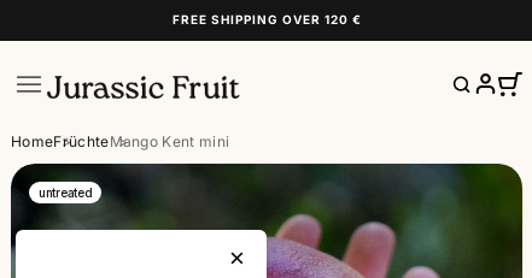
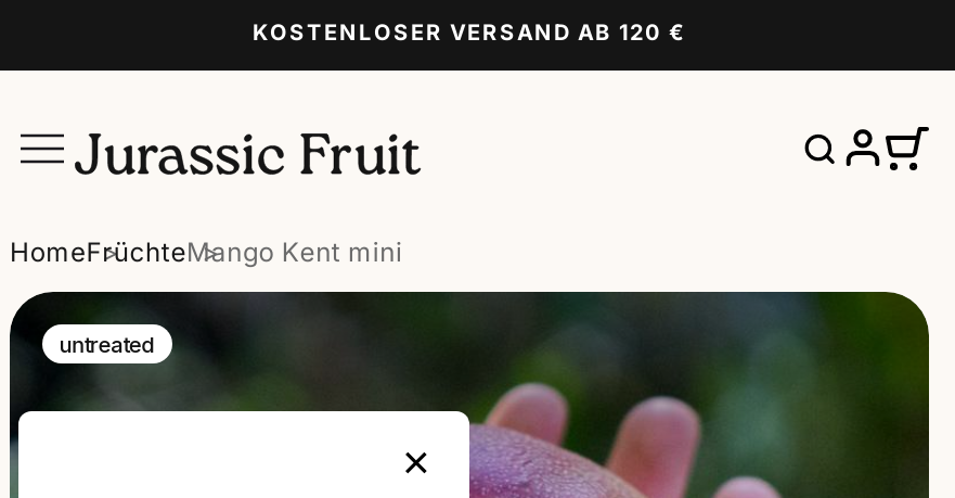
[172,12,361,26] FREE SHIPPING OVER 120 € -> [253,18,686,44] KOSTENLOSER VERSAND AB 120 €

